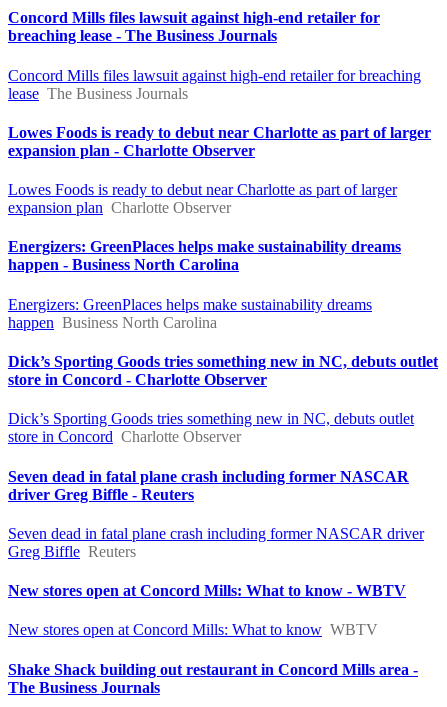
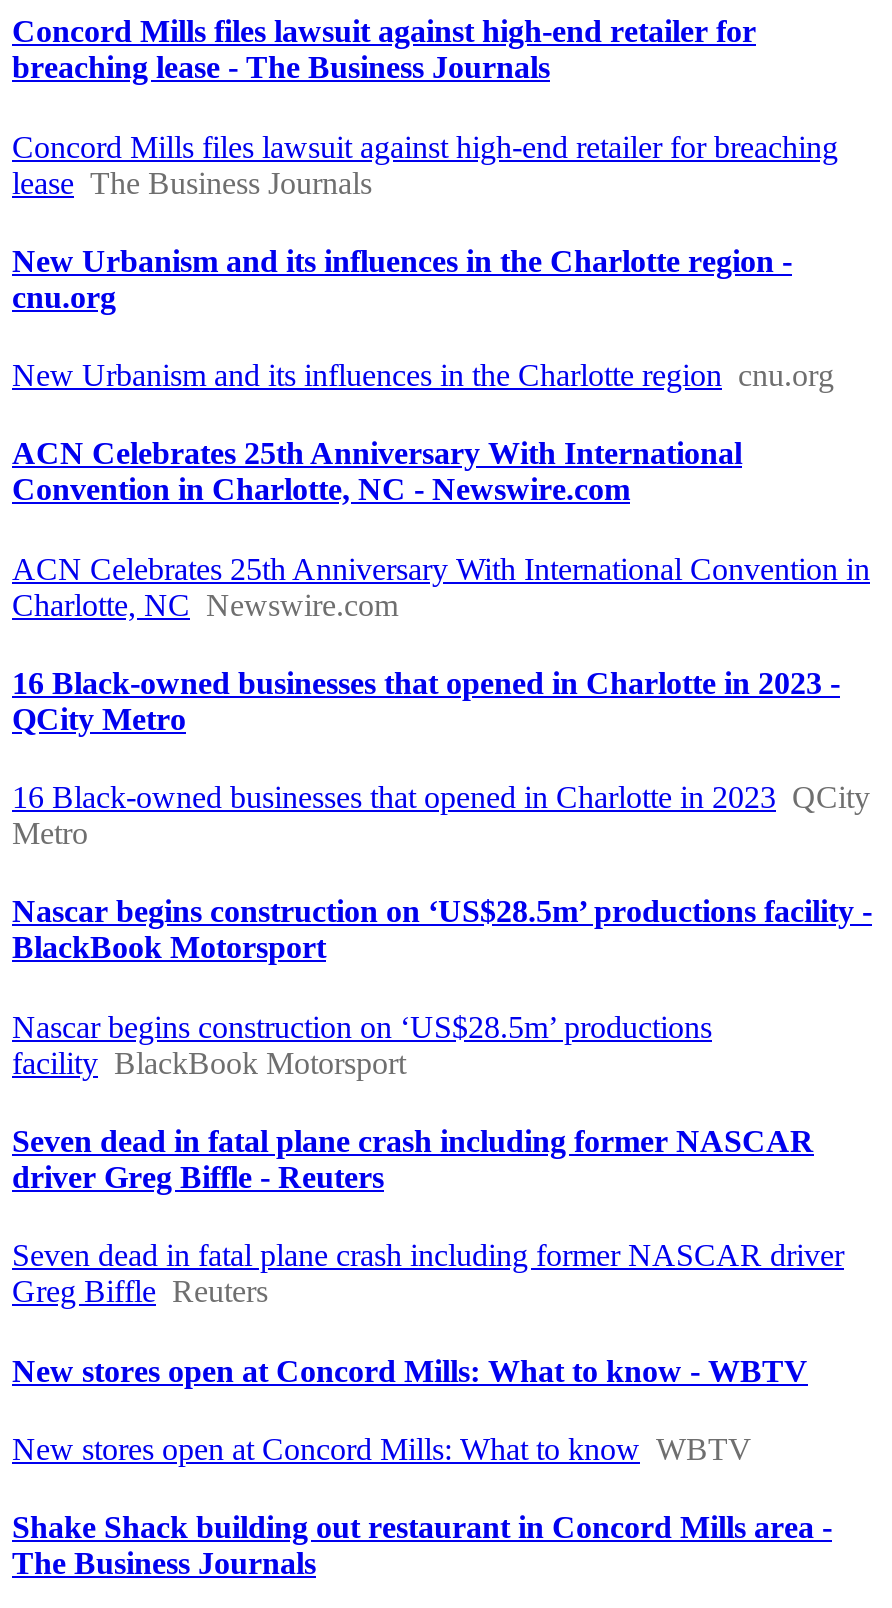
[8,124,438,445] Lowes Foods is ready to debut near Charlotte as part of larger | expansion plan - Charlotte Observer | Lowes Foods is ready to debut near Charlotte as part of larger | expansion plan Charlotte Observer | Energizers: GreenPlaces helps make sustainability dreams | happen - Business North Carolina | Energizers: GreenPlaces helps make sustainability dreams | happen Business North Carolina | Dick’s Sporting Goods tries something new in NC, debuts outlet | store in Concord - Charlotte Observer | Dick’s Sporting Goods tries something new in NC, debuts outlet | store in Concord Charlotte Observer -> [12,244,872,1080] New Urbanism and its influences in the Charlotte region - | cnu.org | New Urbanism and its influences in the Charlotte region cnu.org | ACN Celebrates 25th Anniversary With International | Convention in Charlotte, NC - Newswire.com | ACN Celebrates 25th Anniversary With International Convention in | Charlotte, NC Newswire.com | 16 Black-owned businesses that opened in Charlotte in 2023 - | QCity Metro | 16 Black-owned businesses that opened in Charlotte in 2023 QCity | Metro | Nascar begins construction on ‘US$28.5m’ productions facility - | BlackBook Motorsport | Nascar begins construction on ‘US$28.5m’ productions | facility BlackBook Motorsport

